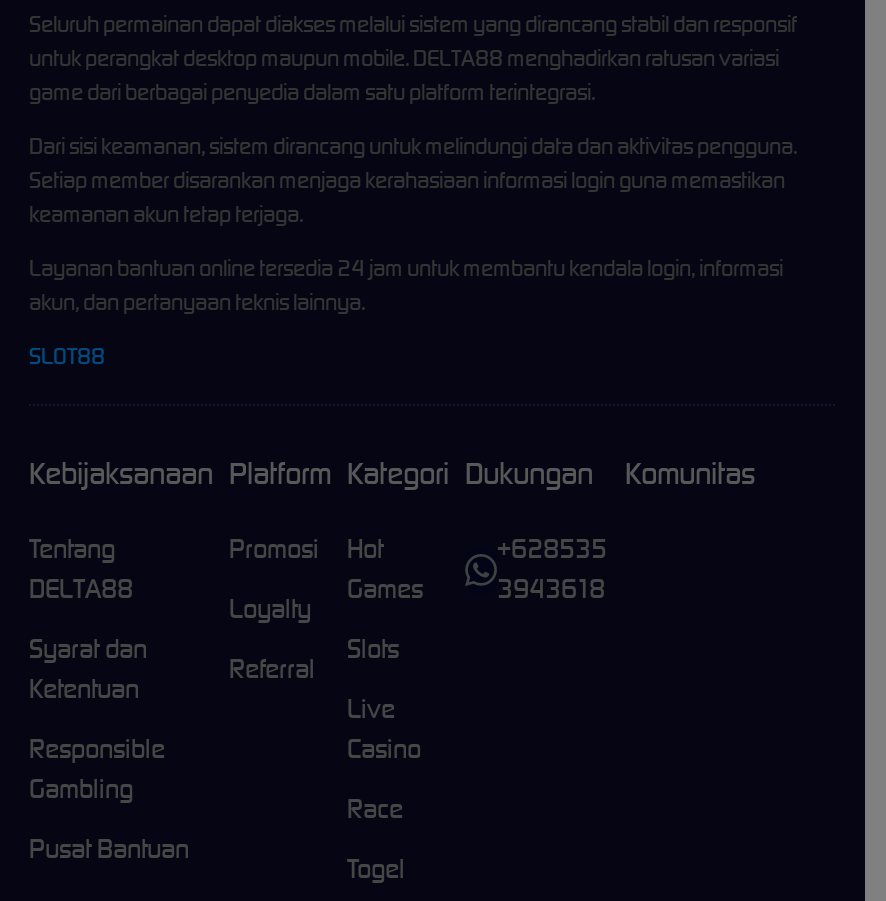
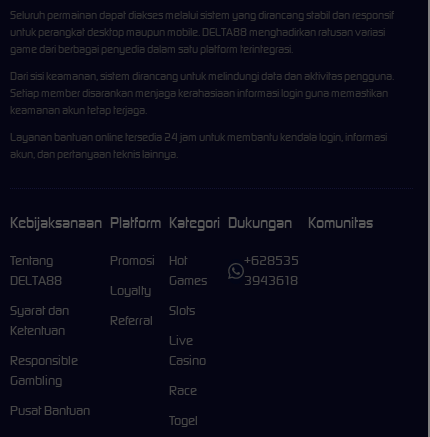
[29,342,105,370] SLOT88 -> none

